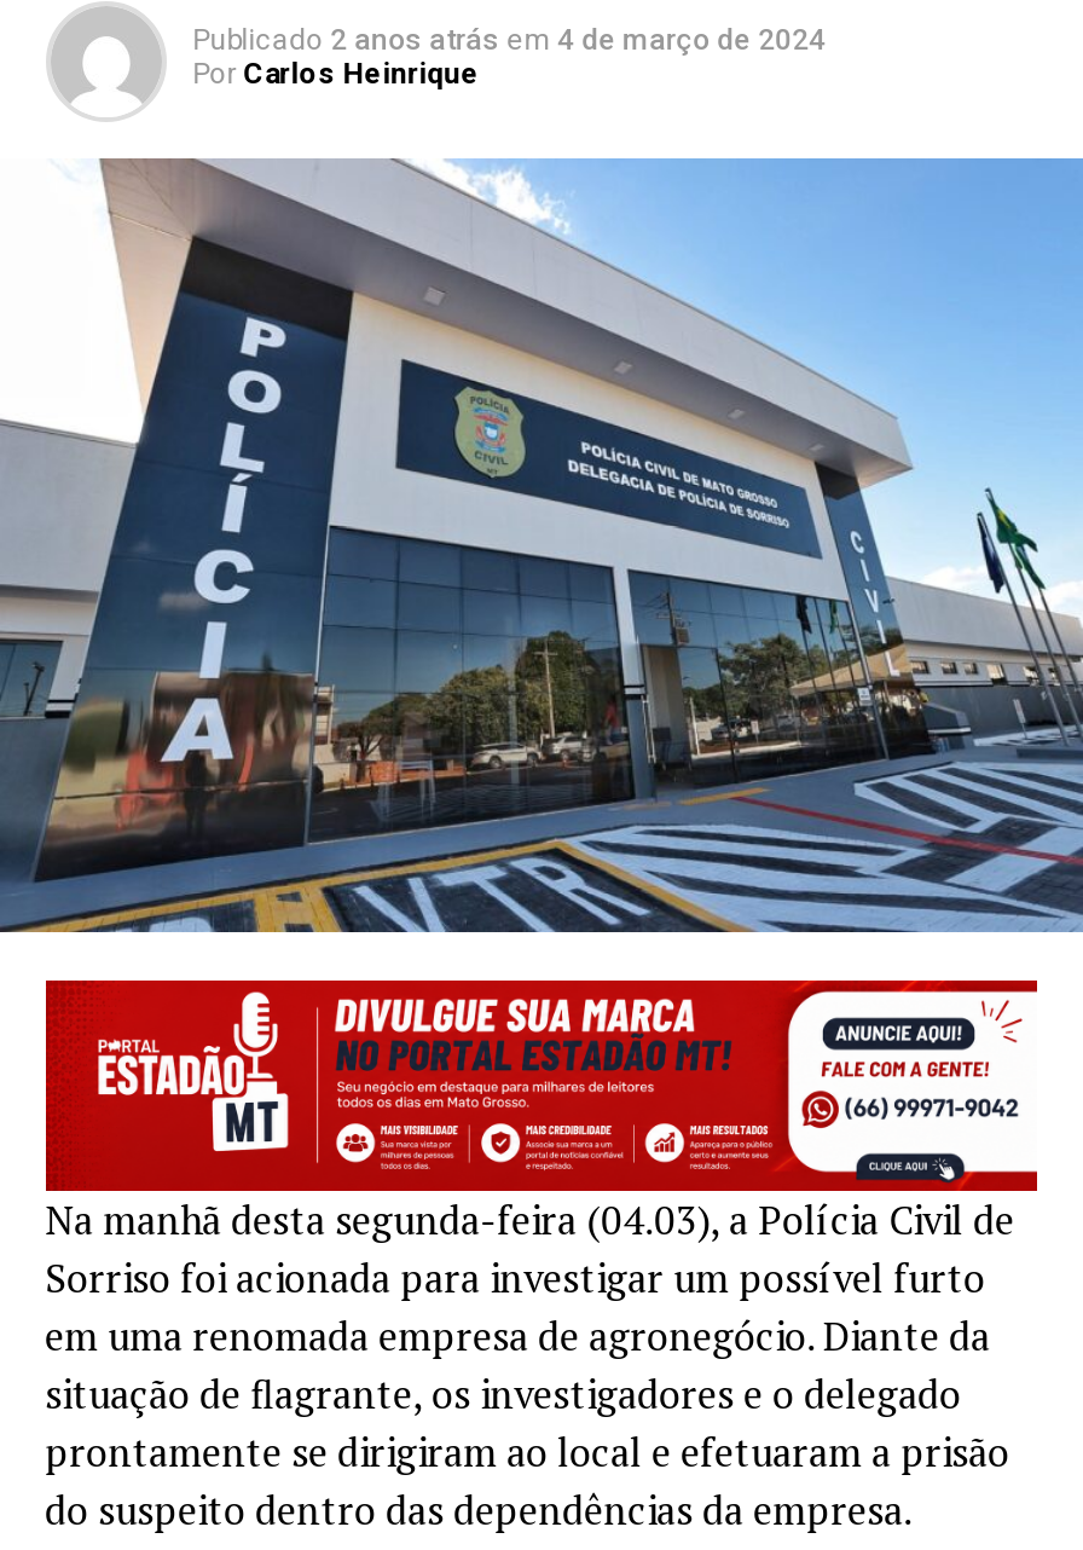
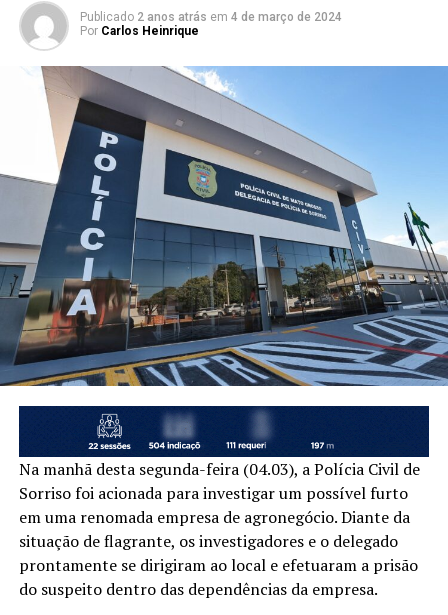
[44,977,1039,1195] [image] -> [18,405,430,458] [image]

